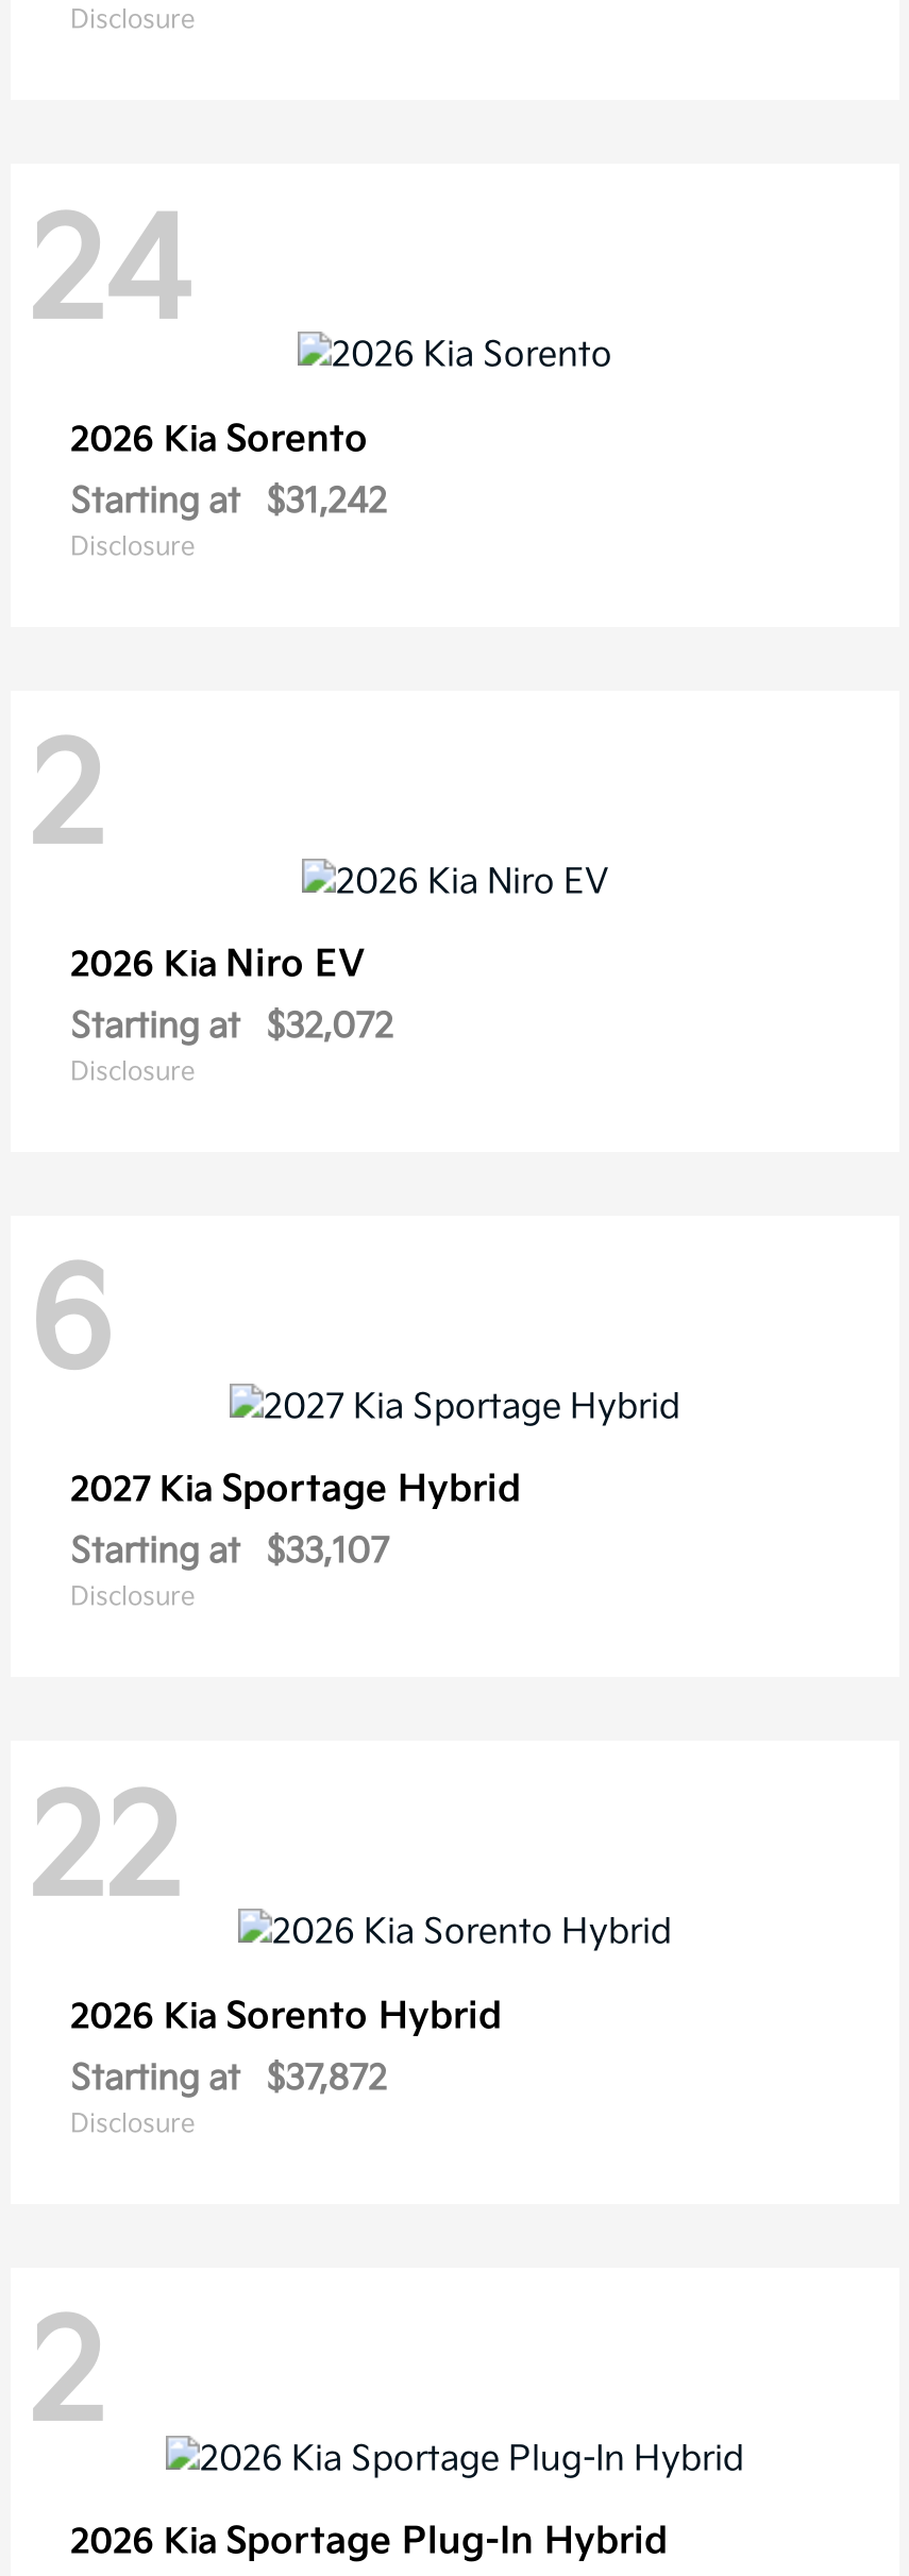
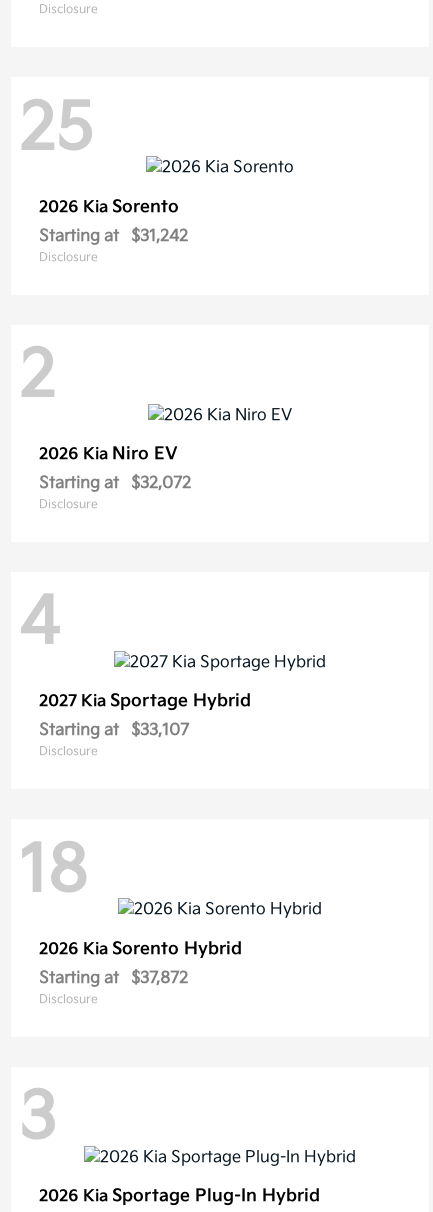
[28,193,191,356] 24 -> [19,91,94,168] 25
[28,1244,111,1408] 6 -> [19,585,60,662] 4
[28,1770,181,1934] 22 -> [19,833,88,910] 18
[28,2296,104,2460] 2 -> [19,1080,56,1157] 3

